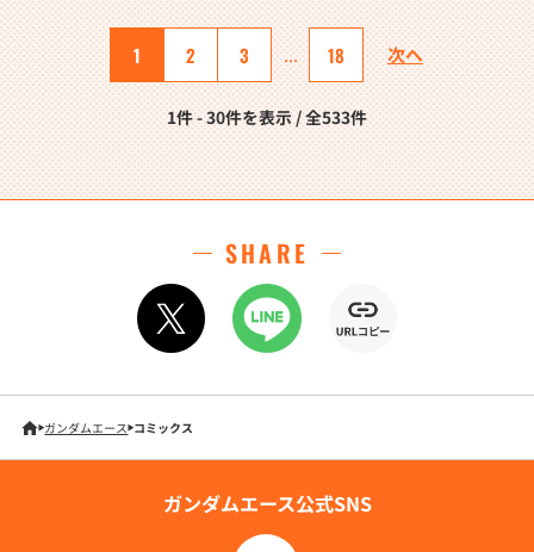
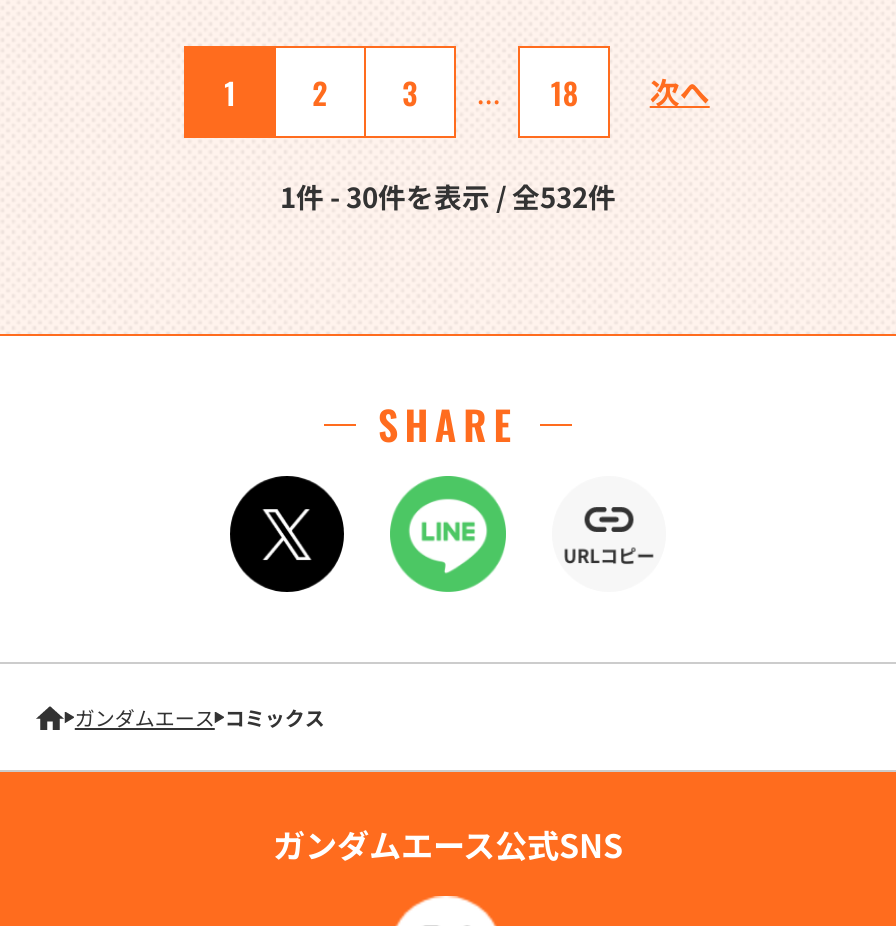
[167,105,367,129] 1件 - 30件を表示 / 全533件 -> [280,177,616,217] 1件 - 30件を表示 / 全532件

